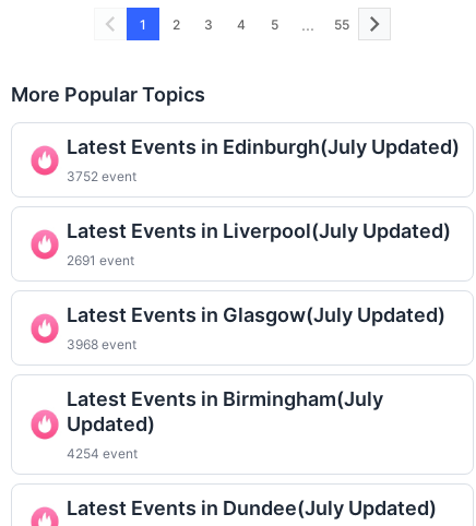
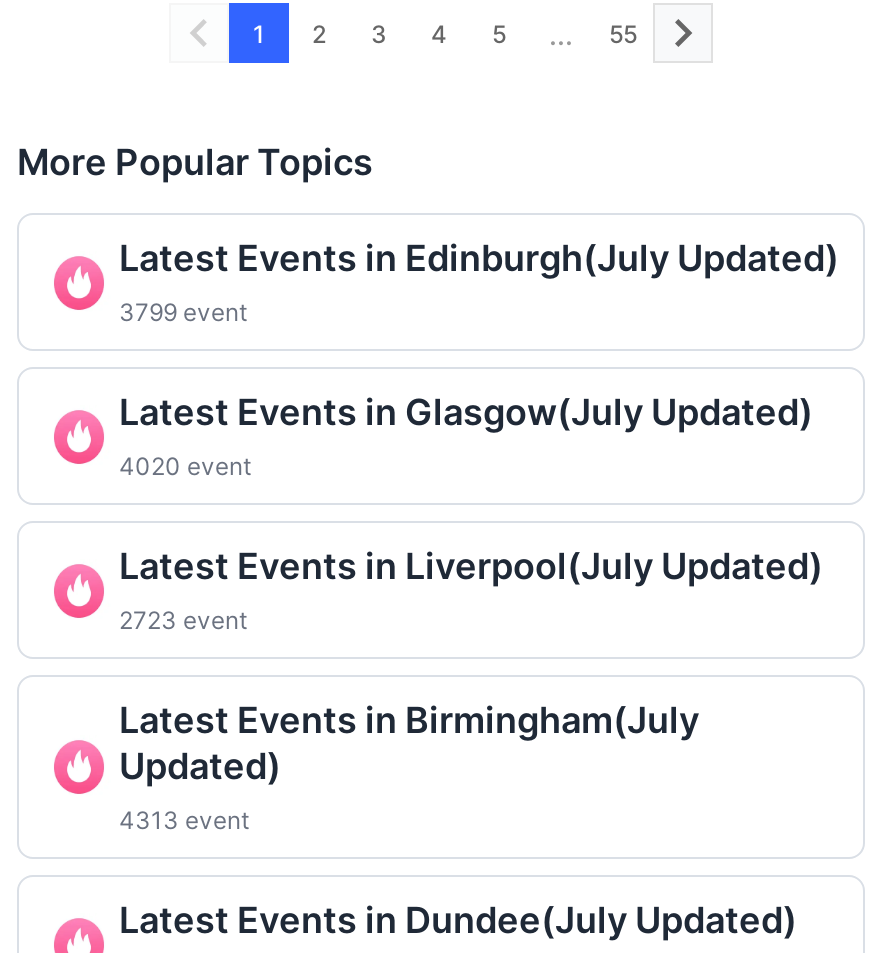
[67,168,136,184] 3752 event -> [119,297,251,481] 3799 event | 4020 event
moved [67,219,451,242] -> [119,545,823,587]: Latest Events in Liverpool(July Updated)
[67,252,136,352] 2691 event | 3968 event -> [119,605,247,635] 2723 event
moved [67,303,445,326] -> [119,391,813,433]: Latest Events in Glasgow(July Updated)
[67,445,138,462] 4254 event -> [119,805,249,835] 4313 event

